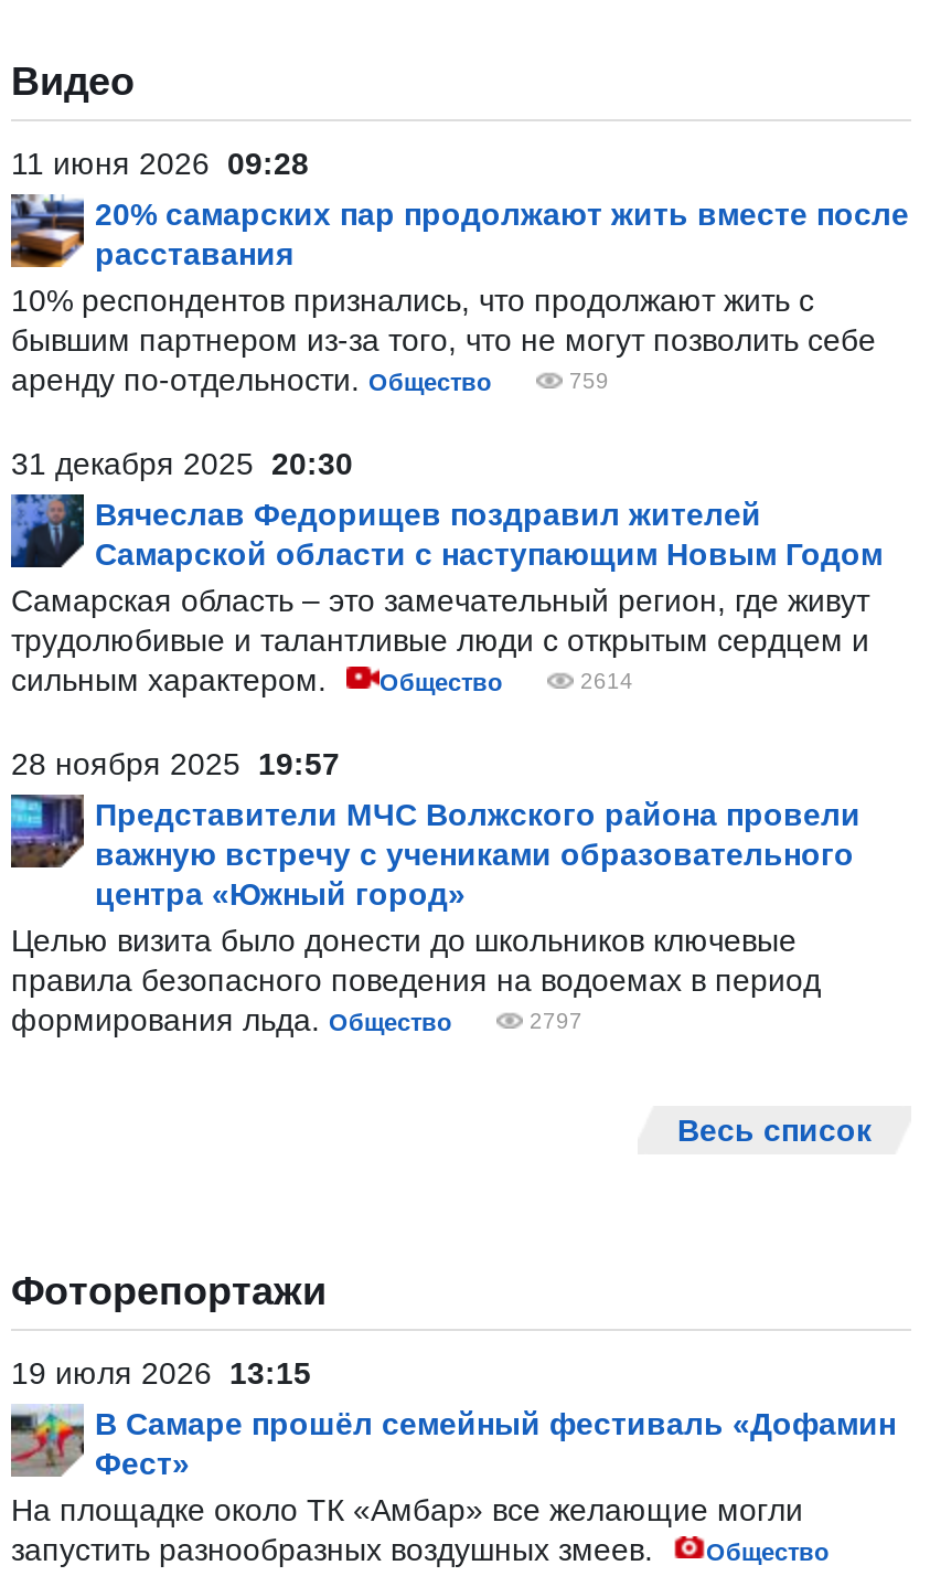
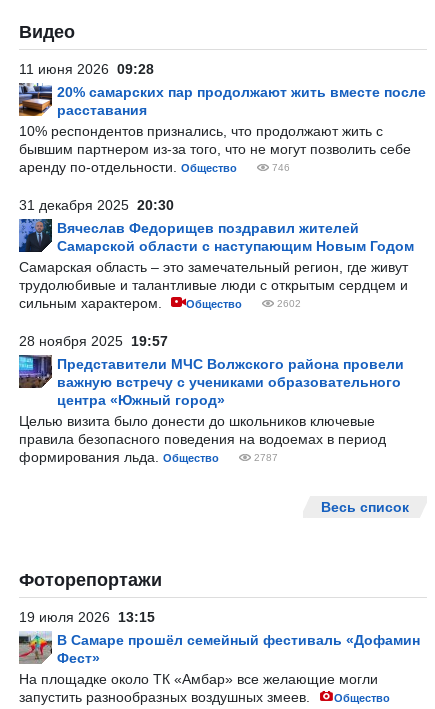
[569,369,609,393] 759 -> [272,162,290,173] 746
[580,669,633,693] 2614 -> [277,298,301,309] 2602
[530,1009,582,1033] 2797 -> [254,452,278,463] 2787

